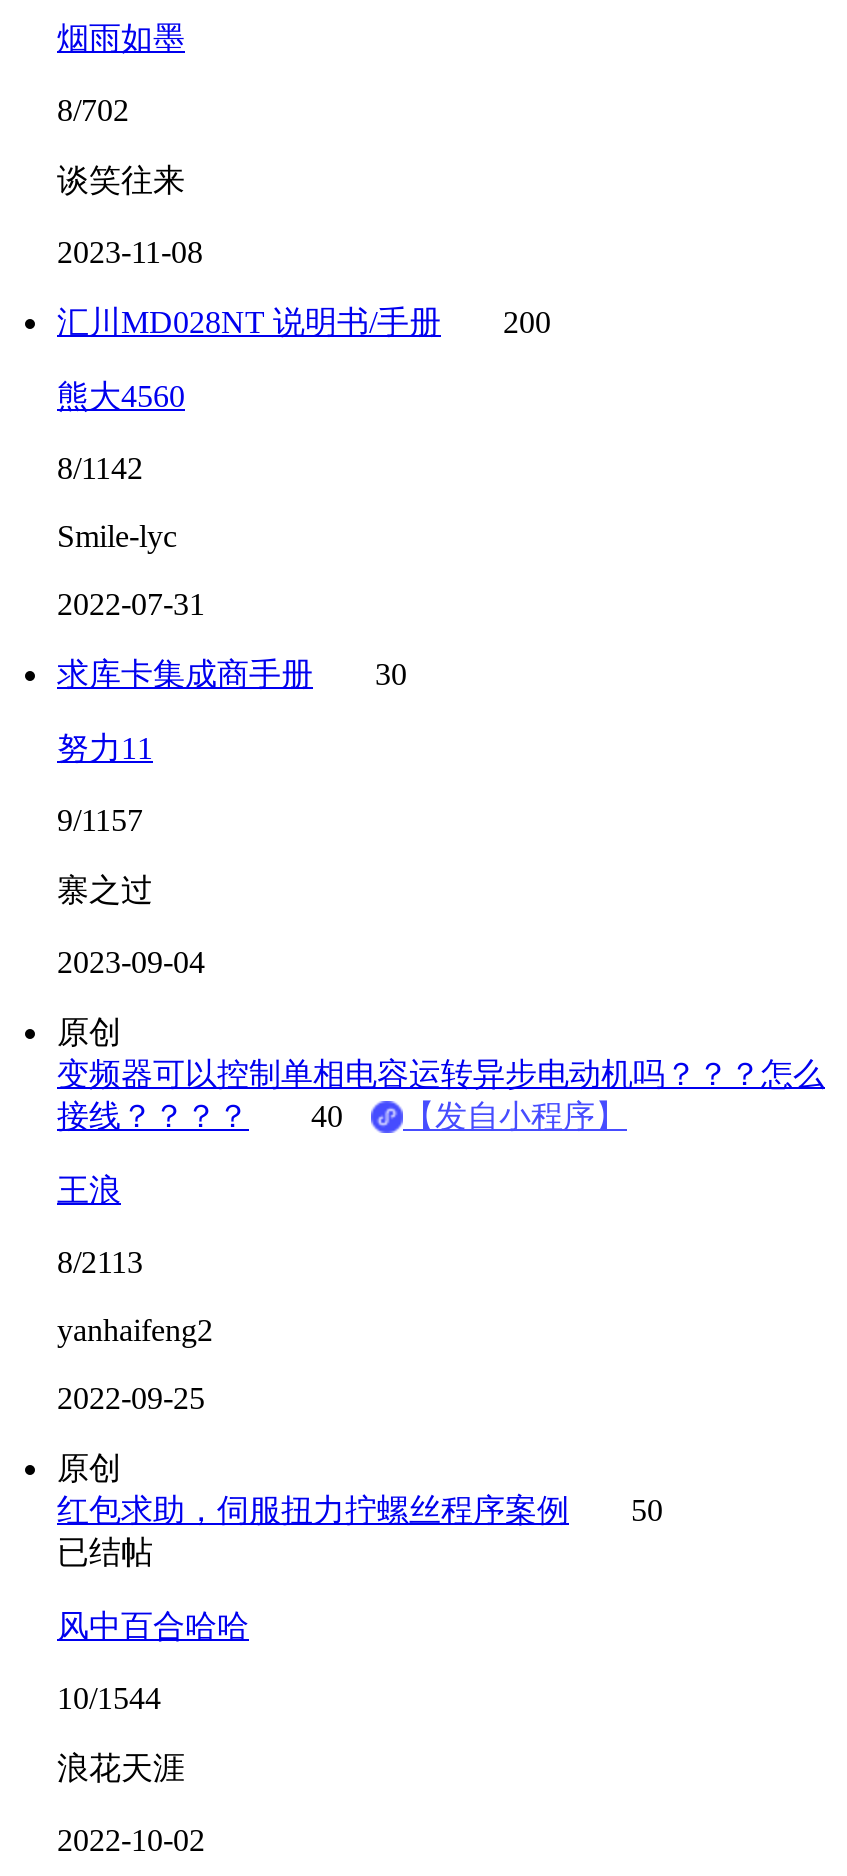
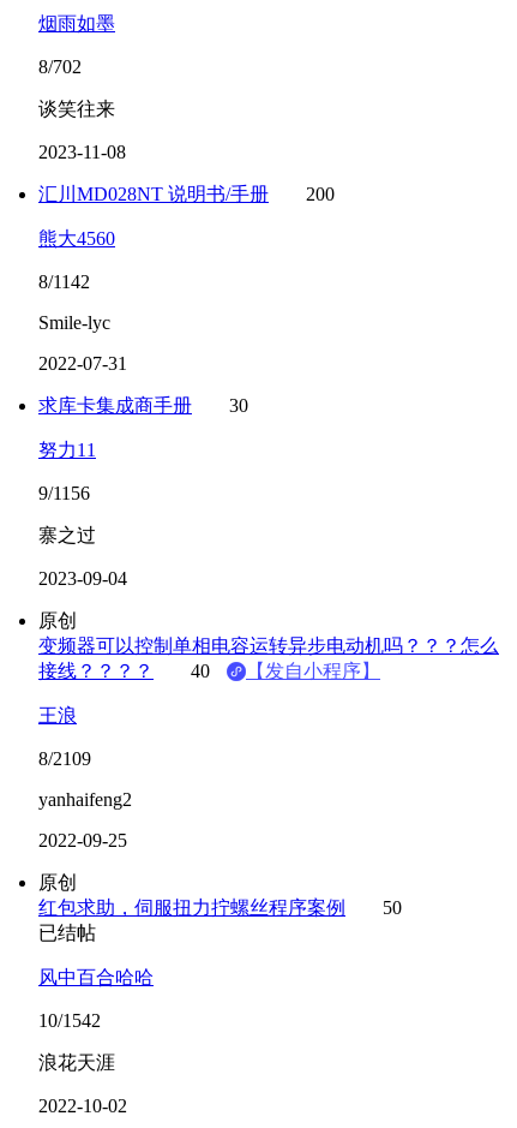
[57,803,143,837] 9/1157 -> [38,483,90,503] 9/1156
[57,1245,143,1279] 8/2113 -> [38,748,91,769] 8/2109
[57,1681,161,1715] 10/1544 -> [38,1010,101,1031] 10/1542

